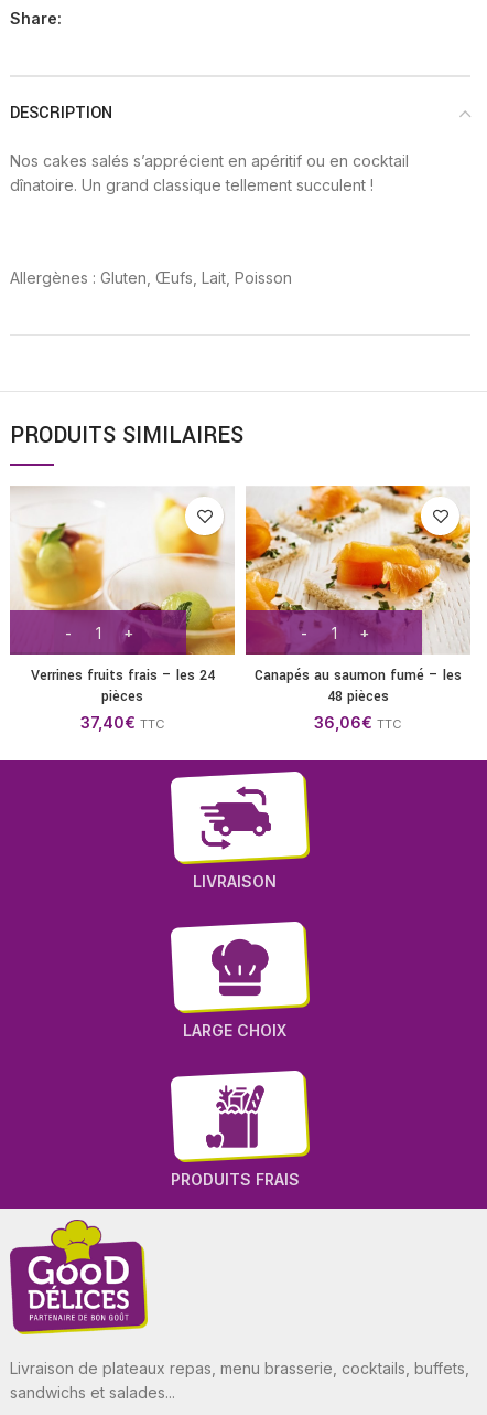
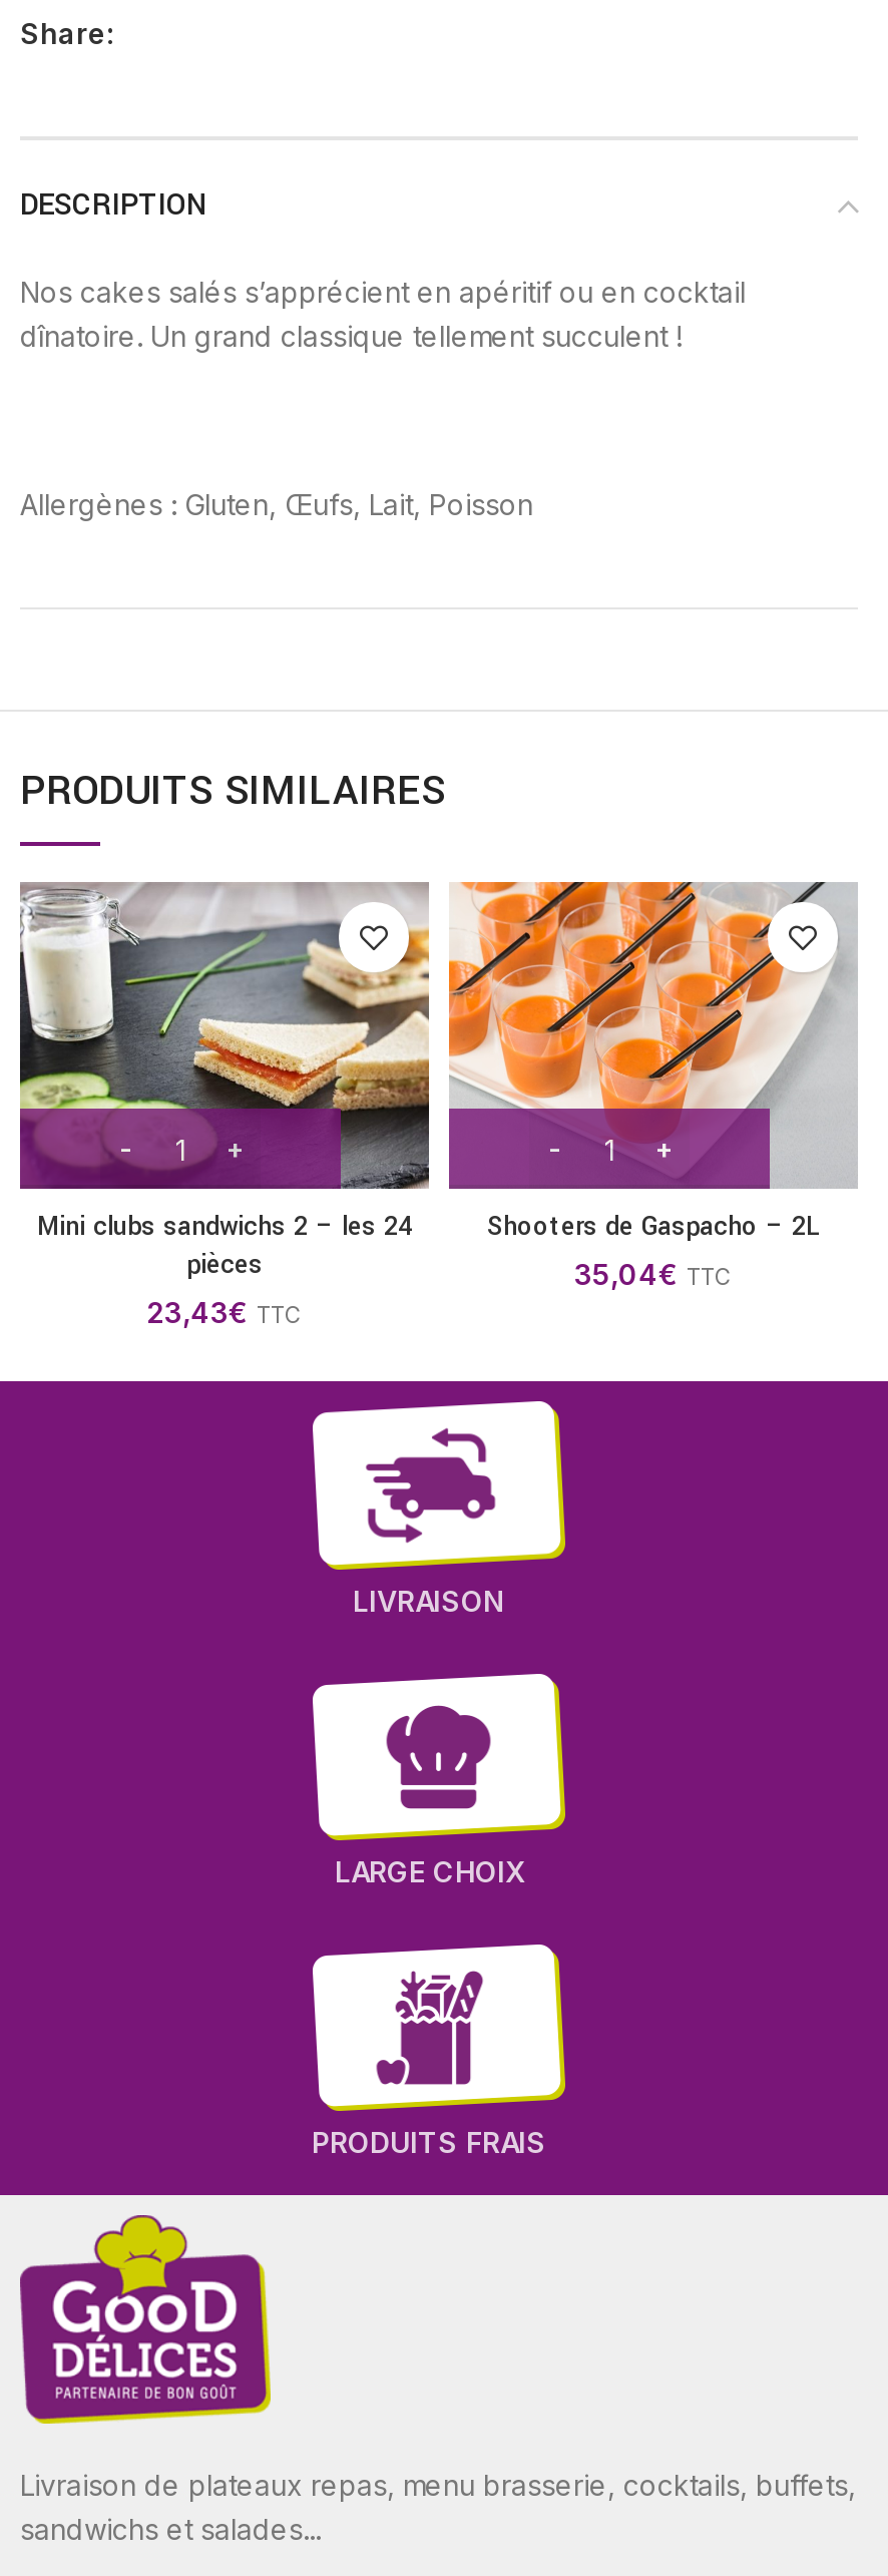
[10,487,236,686] [image] | Verrines fruits frais – les 24 -> [18,882,431,1246] [image] | Mini clubs sandwichs 2 – les 24
[245,485,472,732] [image] | Canapés au saumon fumé – les | 48 pièces | 36,06€ TTC -> [447,880,858,1292] [image] | Shooters de Gaspacho – 2L | 35,04€ TTC
[80,713,165,732] 37,40€ TTC -> [146,1296,303,1330] 23,43€ TTC

